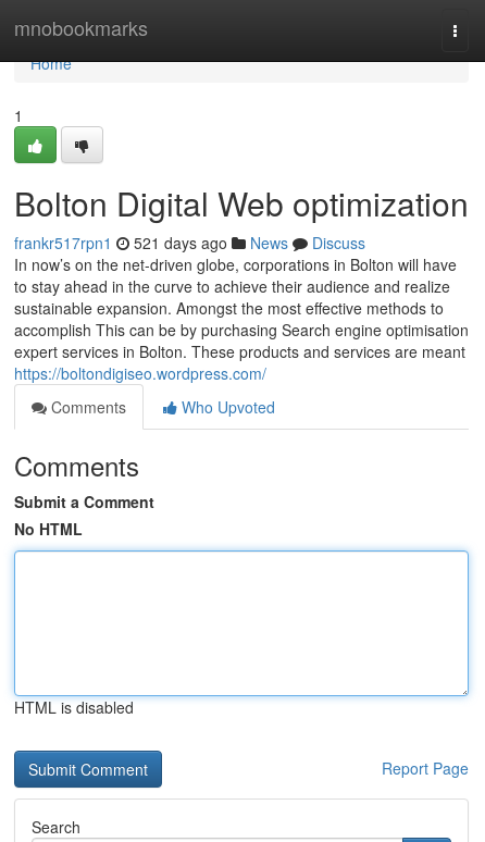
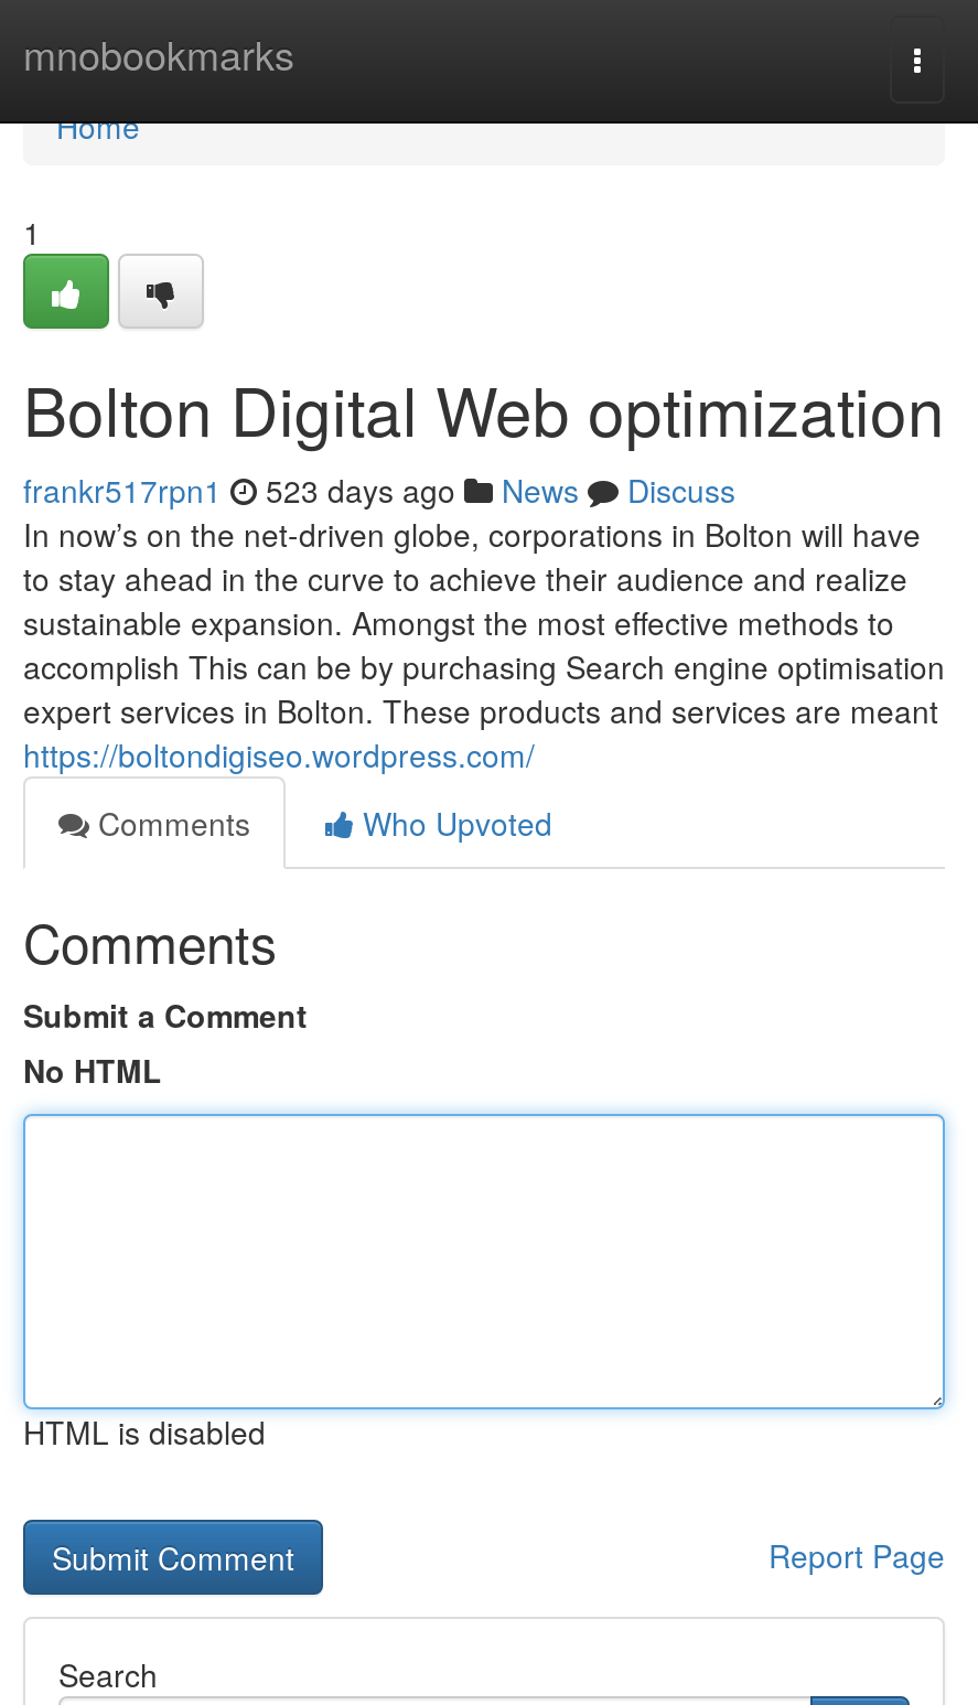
[14,232,365,253] frankr517rpn1 521 days ago News Discuss -> [23,468,735,512] frankr517rpn1 523 days ago News Discuss

